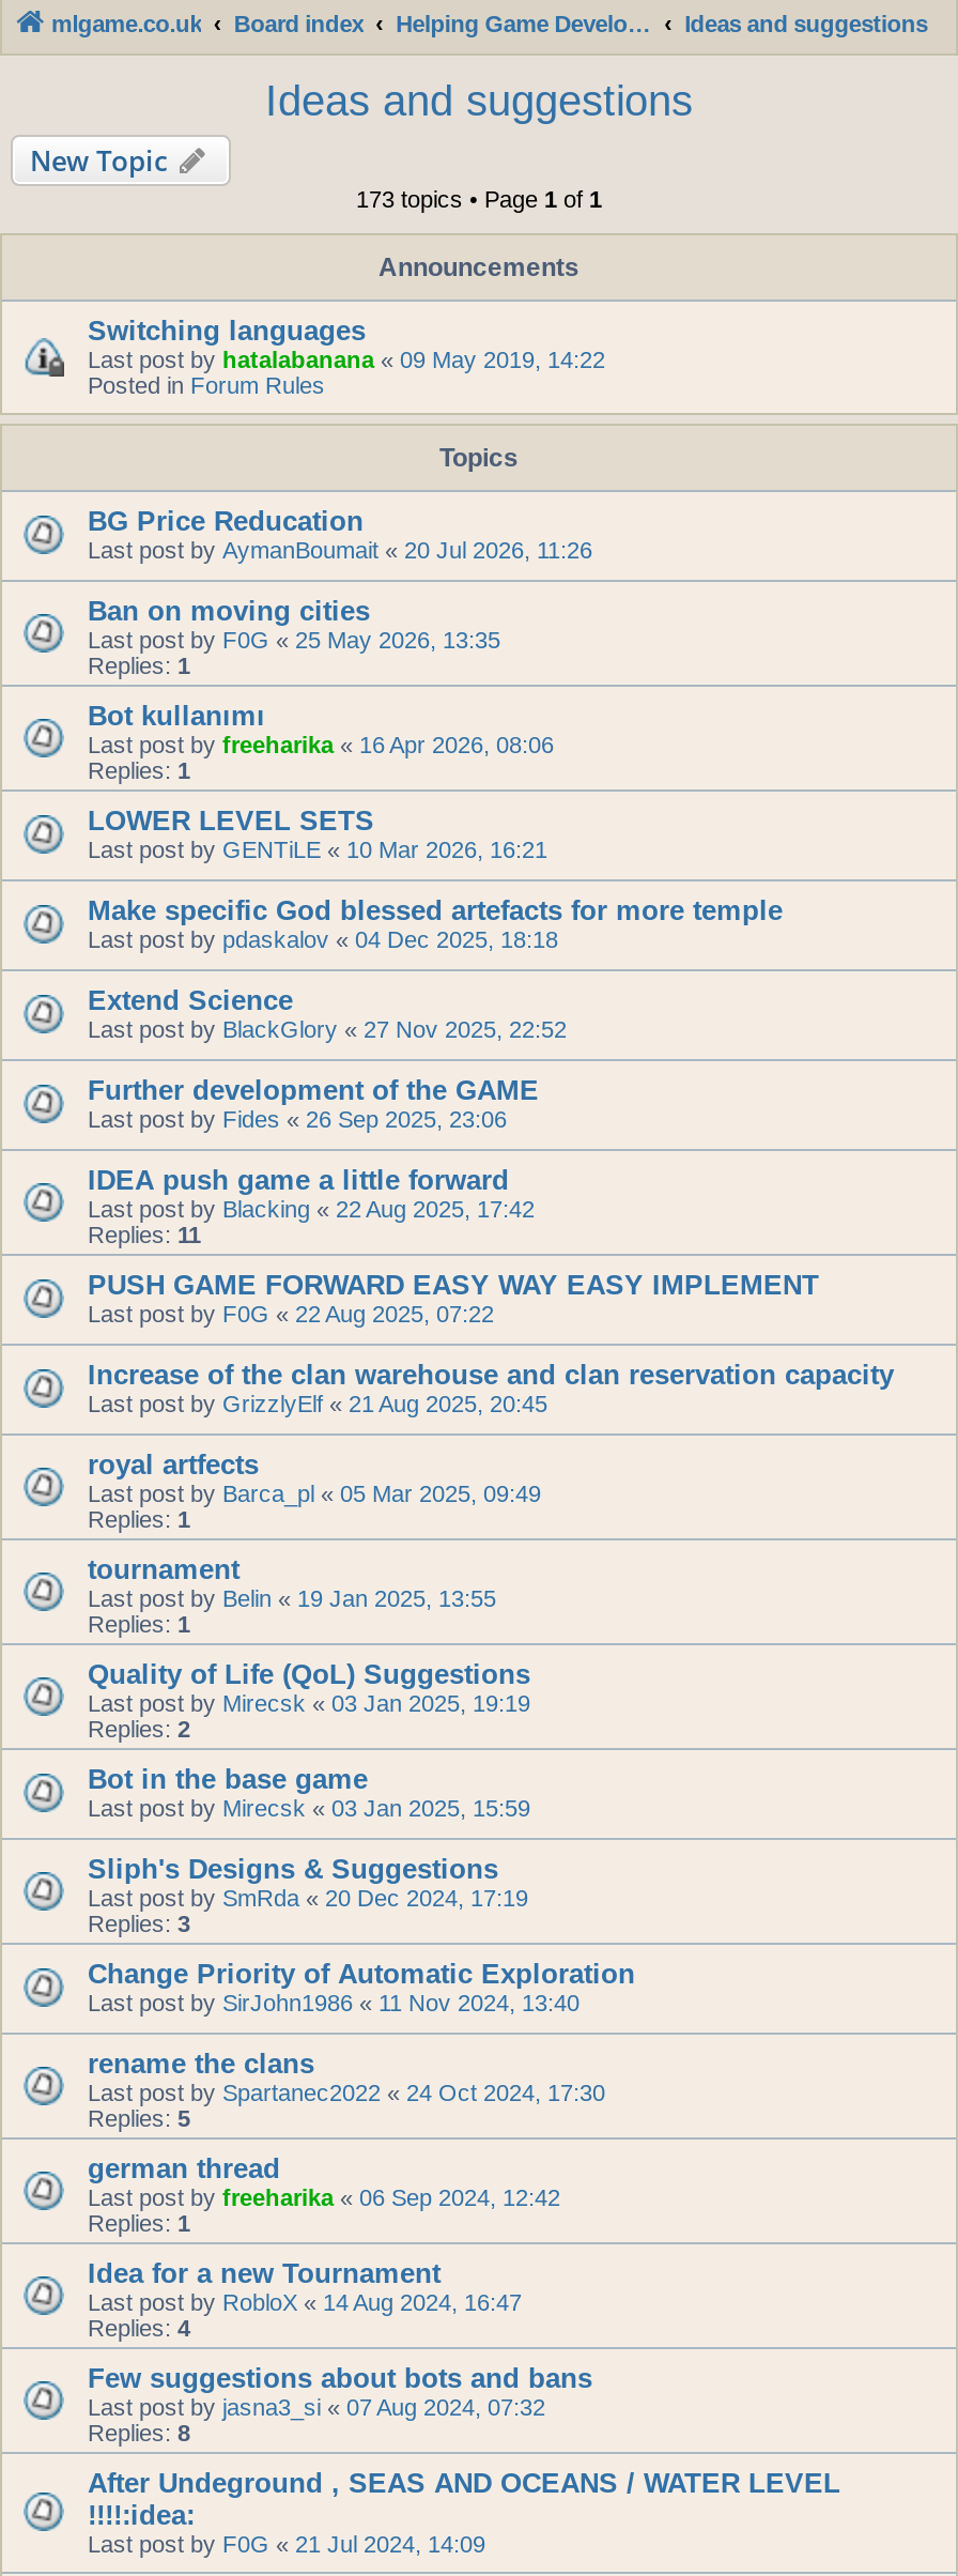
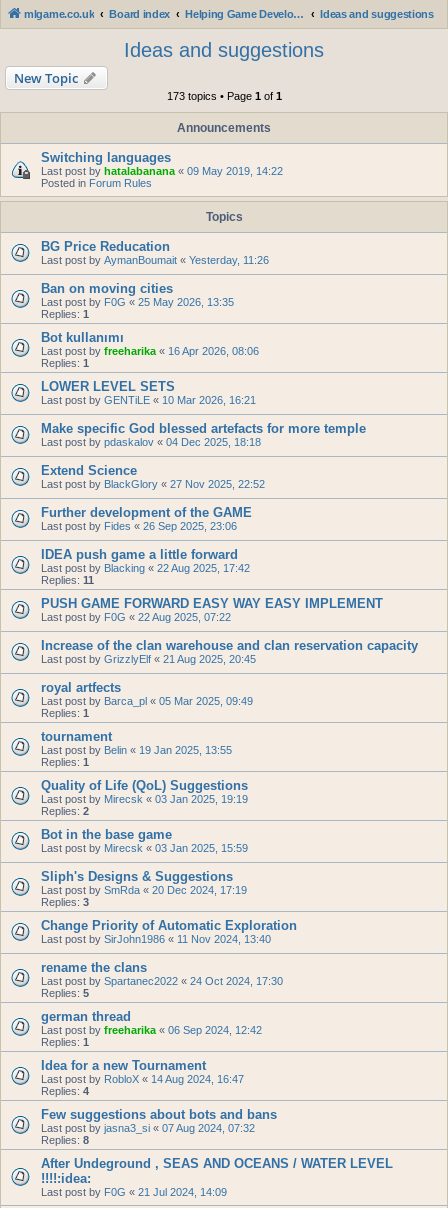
[88,537,592,563] Last post by AymanBoumait «20 Jul 2026, 11:26 -> [41,254,269,266] Last post by AymanBoumait «Yesterday, 11:26

